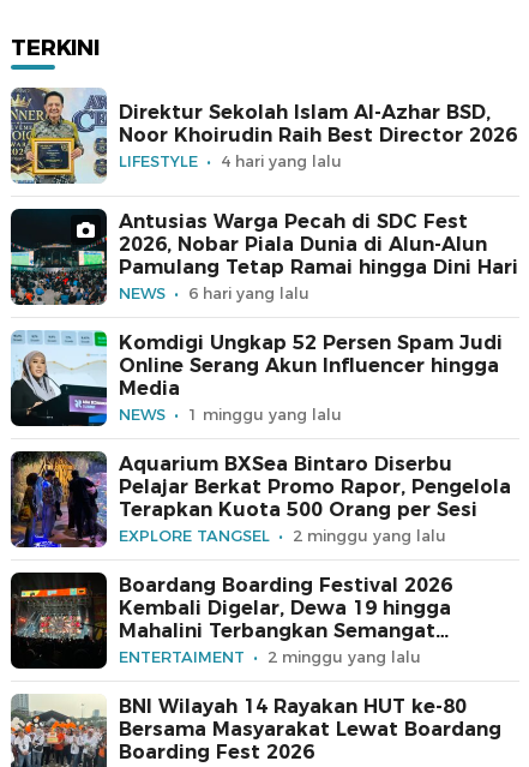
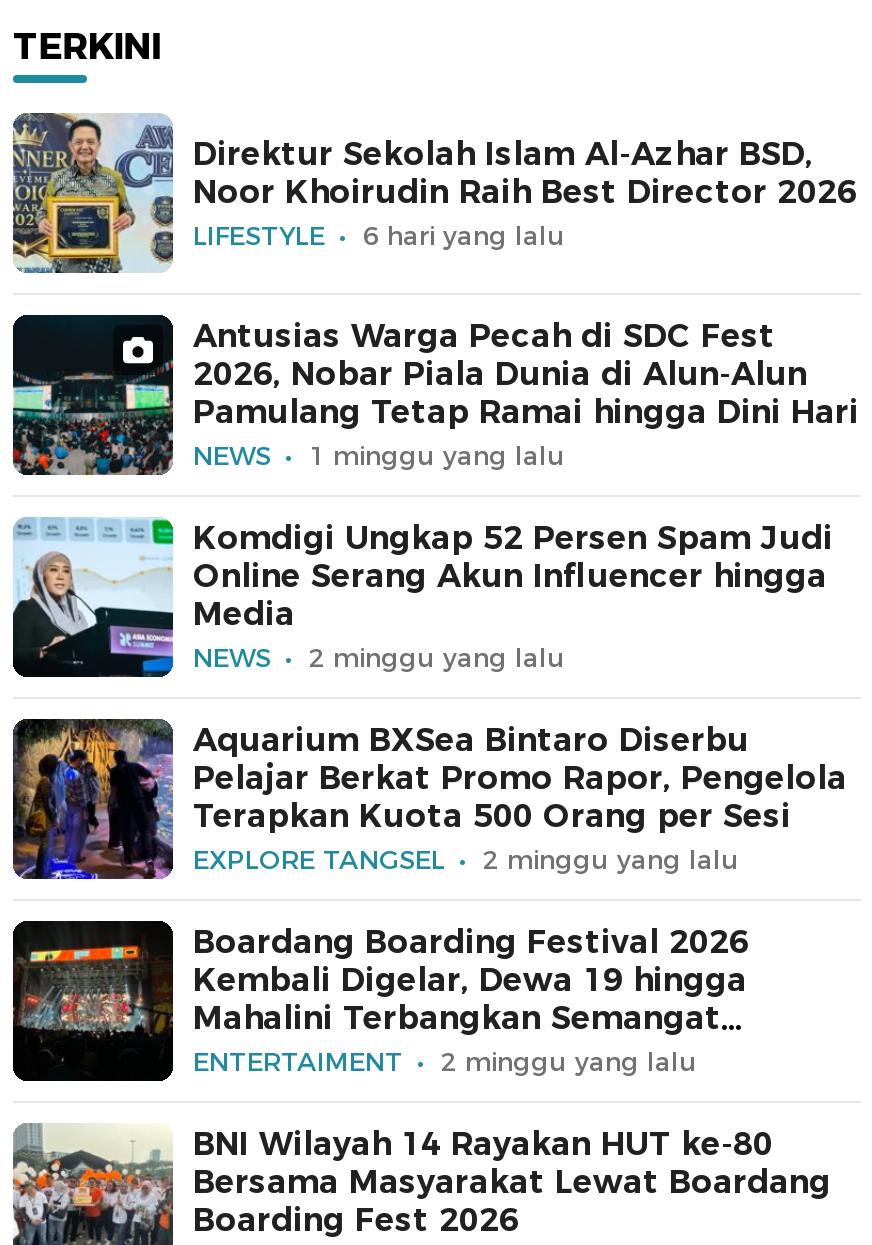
[221,151,342,170] 4 hari yang lalu -> none
moved [188,284,309,303] -> [363,219,565,251]: 6 hari yang lalu
moved [188,405,342,424] -> [309,440,565,472]: 1 minggu yang lalu
none -> [309,642,565,674] 2 minggu yang lalu

